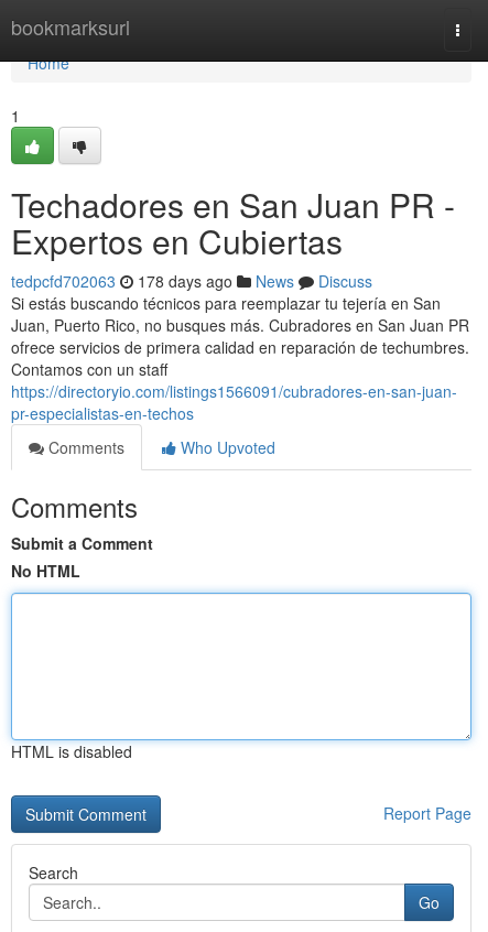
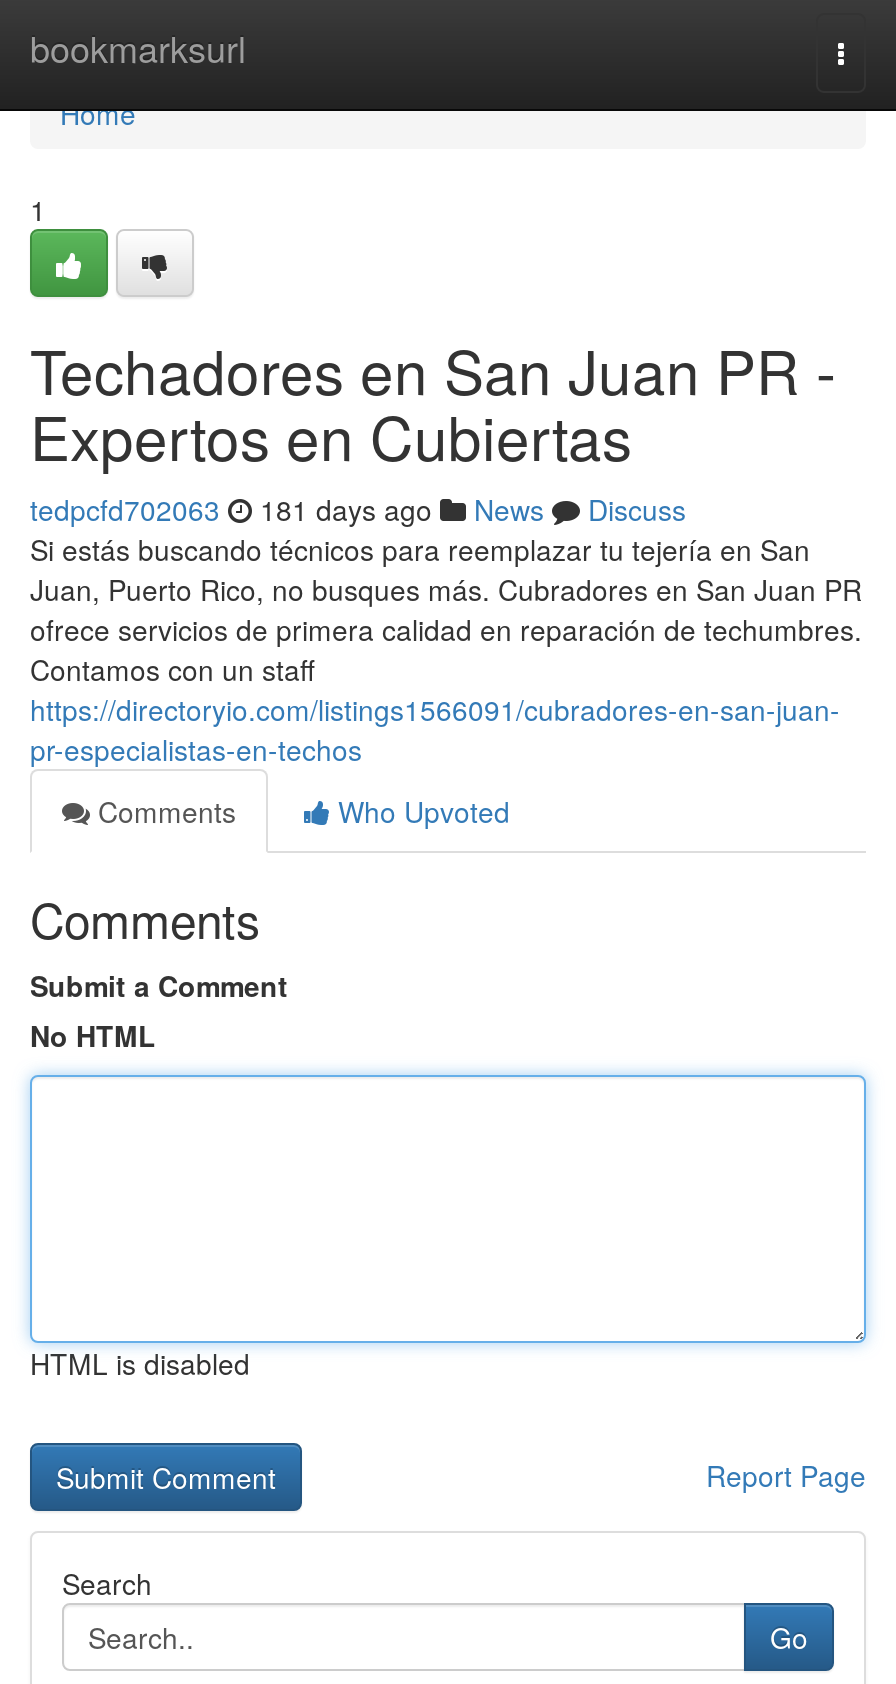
[11,270,372,292] tedpcfd702063 178 days ago News Discuss -> [30,489,686,529] tedpcfd702063 181 days ago News Discuss

